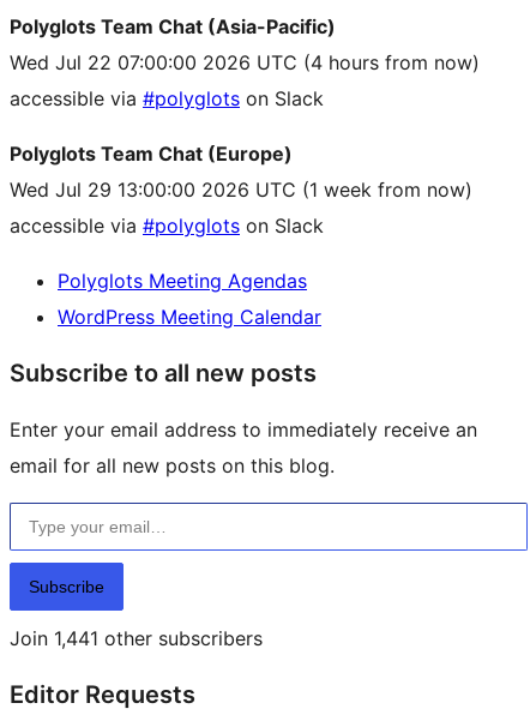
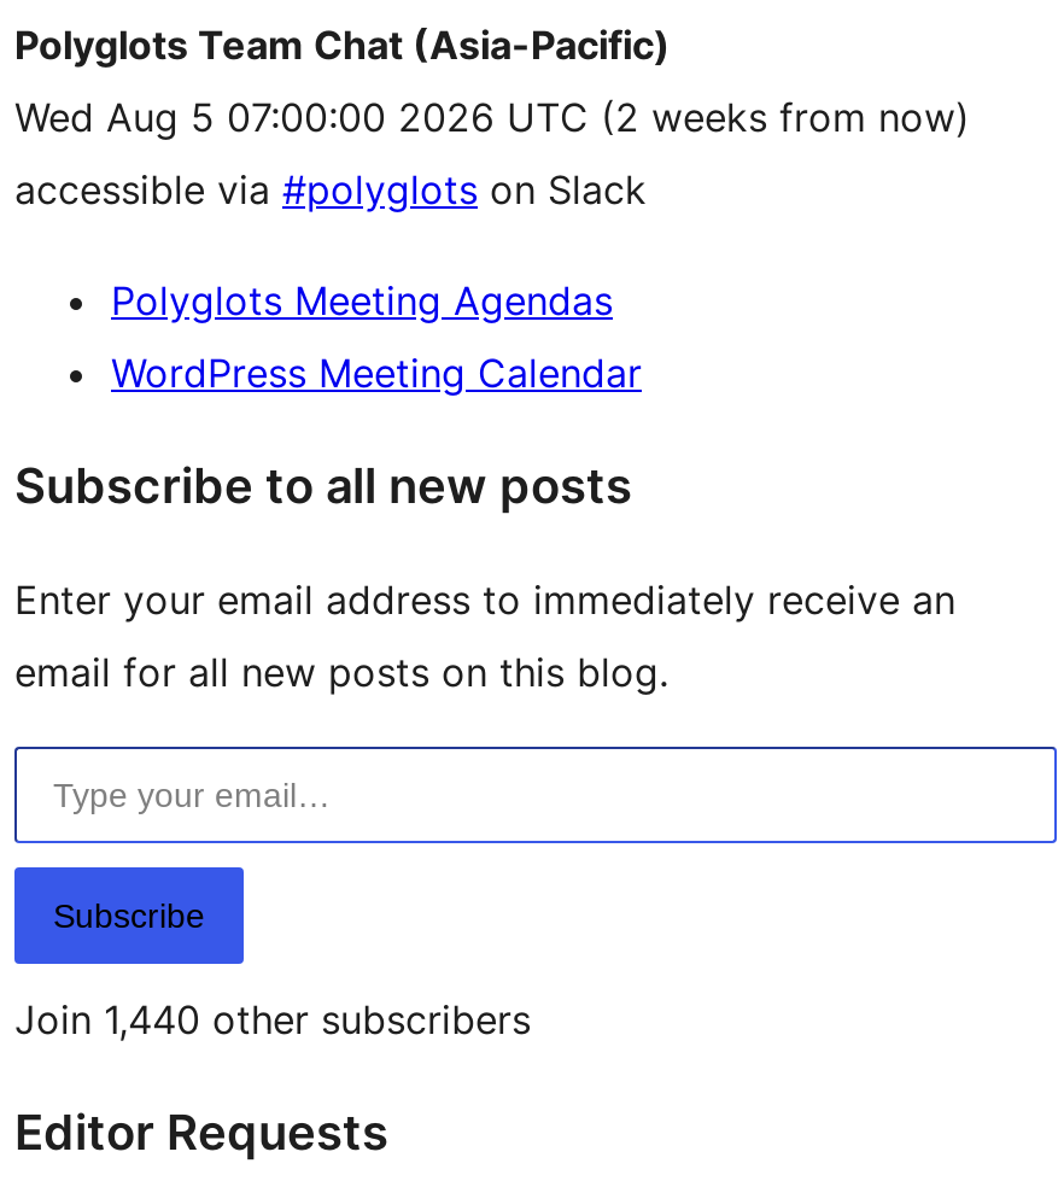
[10,51,480,202] Wed Jul 22 07:00:00 2026 UTC (4 hours from now) | accessible via #polyglots on Slack | Polyglots Team Chat (Europe) | Wed Jul 29 13:00:00 2026 UTC (1 week from now) -> [14,93,970,141] Wed Aug 5 07:00:00 2026 UTC (2 weeks from now)
[10,626,263,650] Join 1,441 other subscribers -> [14,995,531,1044] Join 1,440 other subscribers

